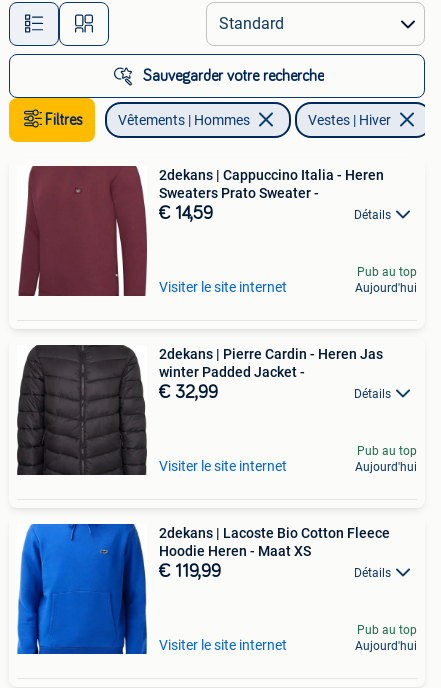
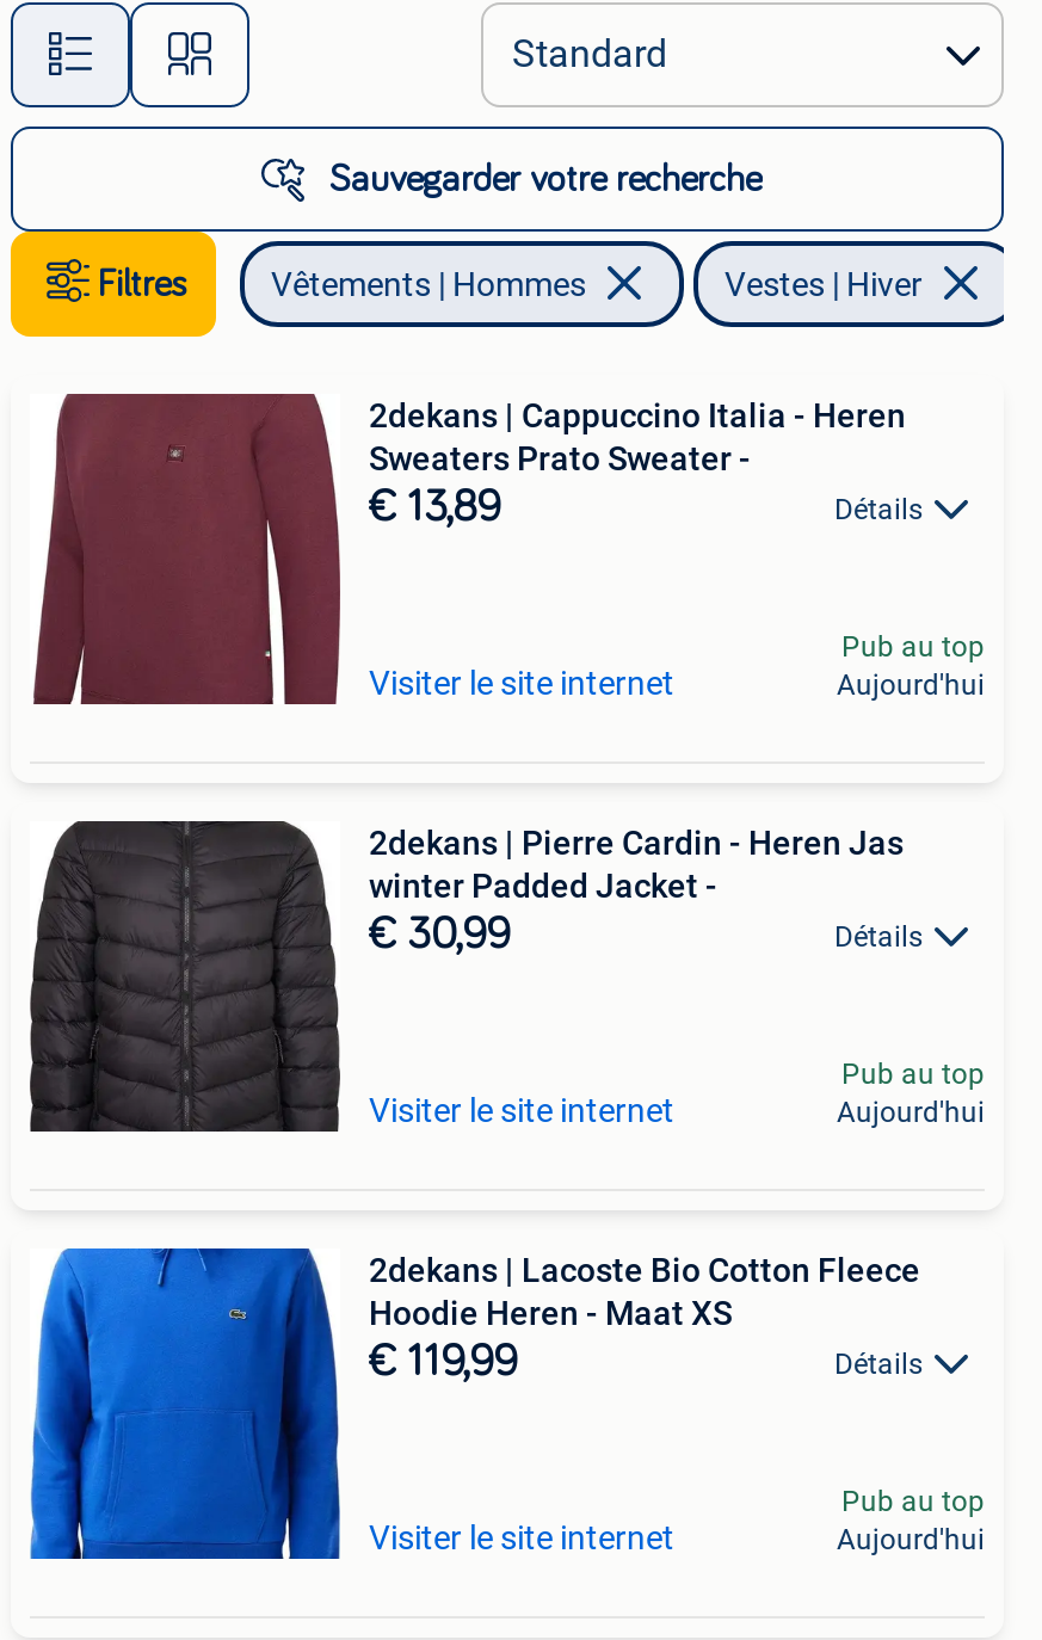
[159,205,213,223] € 14,59 -> [369,487,500,530] € 13,89
[159,384,218,402] € 32,99 -> [369,914,510,957] € 30,99

